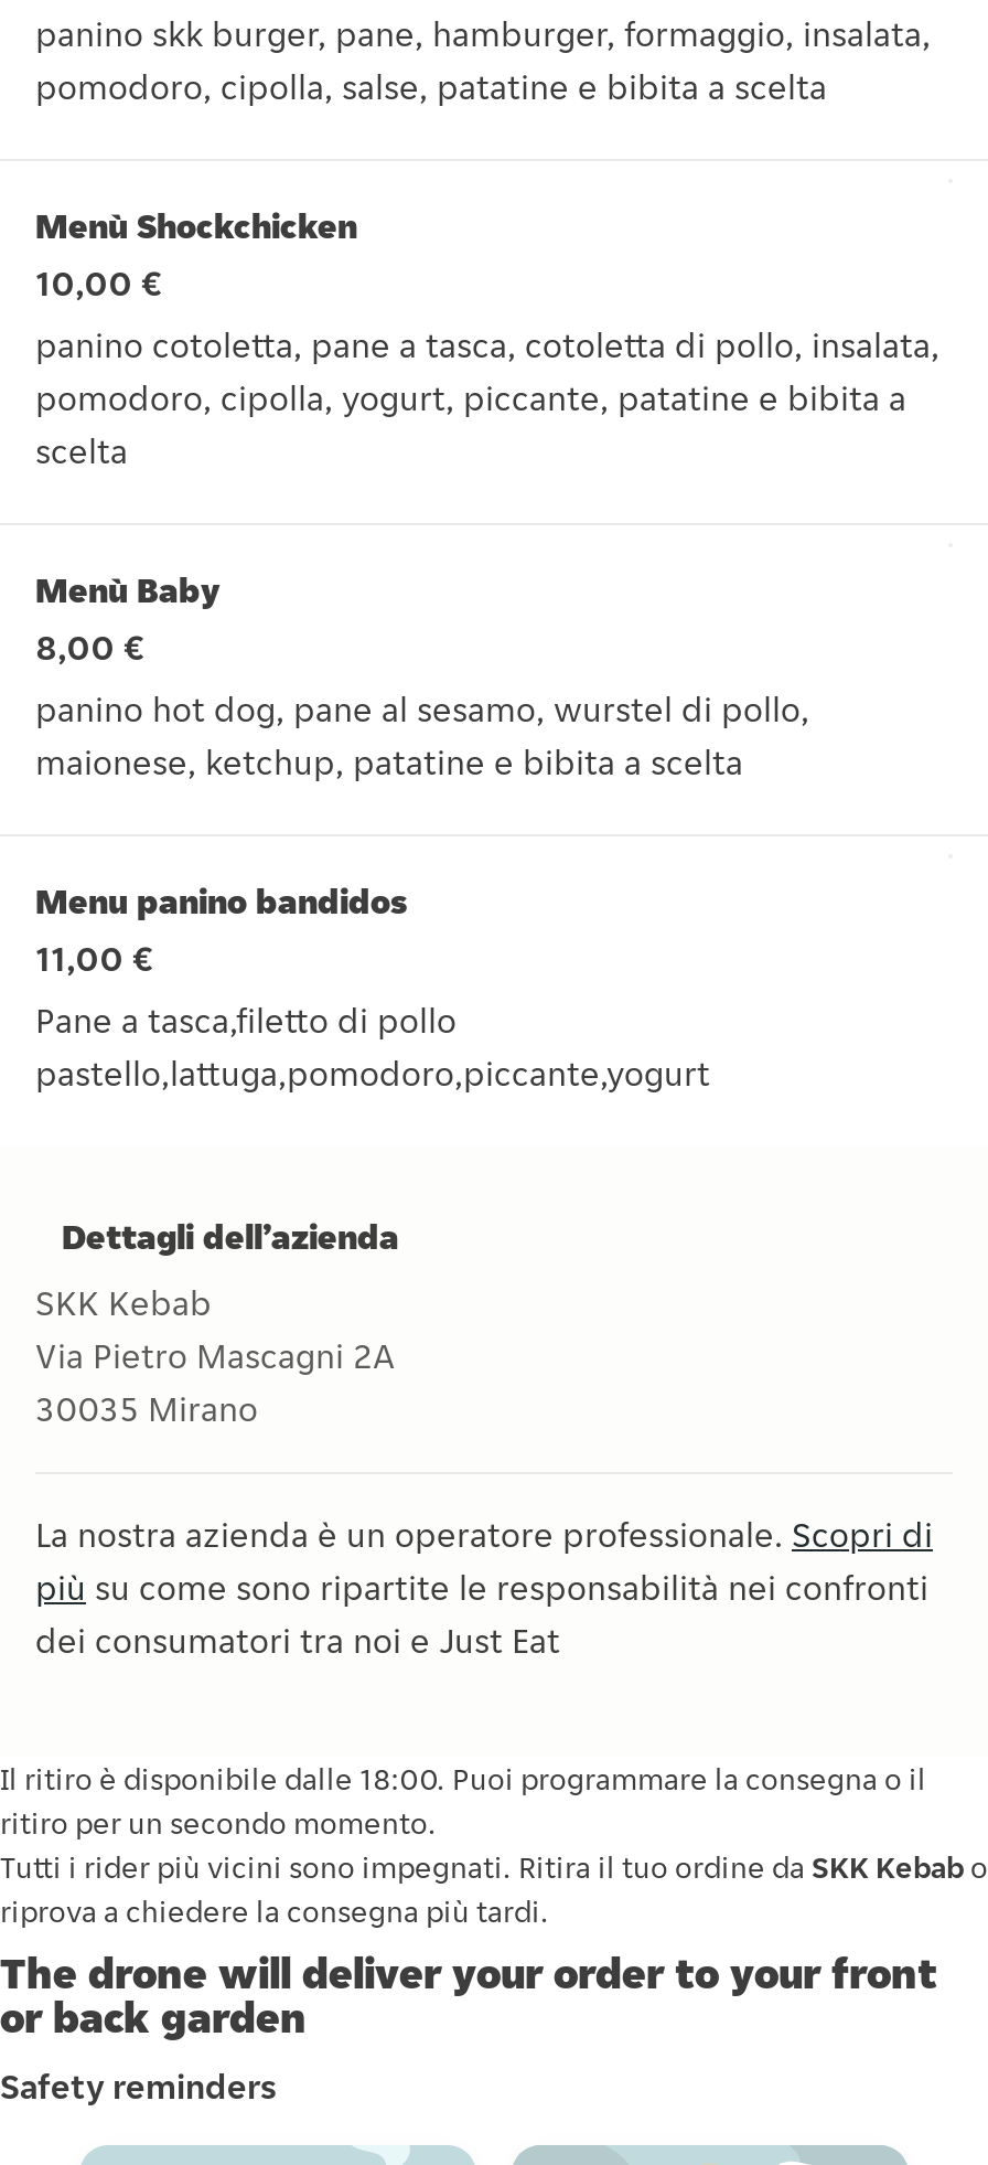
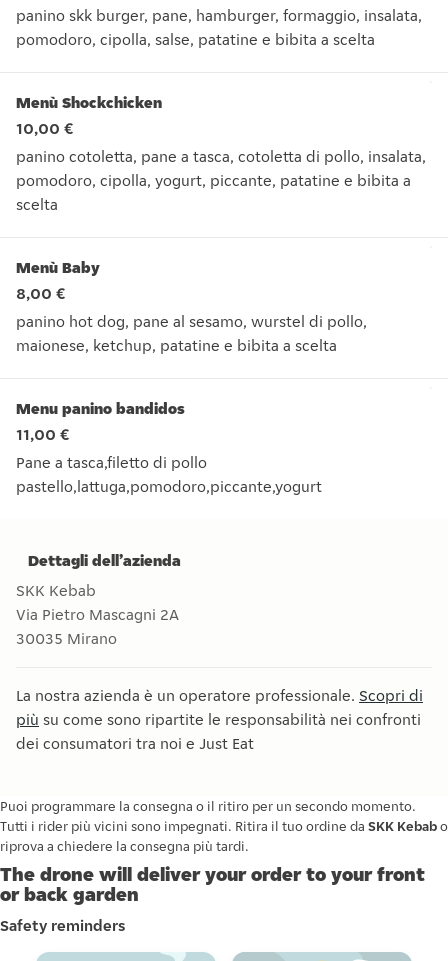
[0,1759,926,1843] Il ritiro è disponibile dalle 18:00. Puoi programmare la consegna o il | ritiro per un secondo momento. -> [0,797,416,815] Puoi programmare la consegna o il ritiro per un secondo momento.

